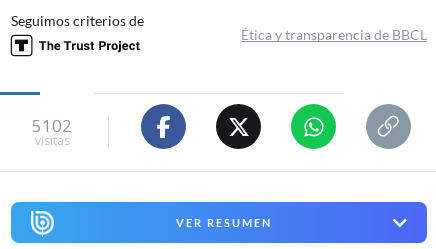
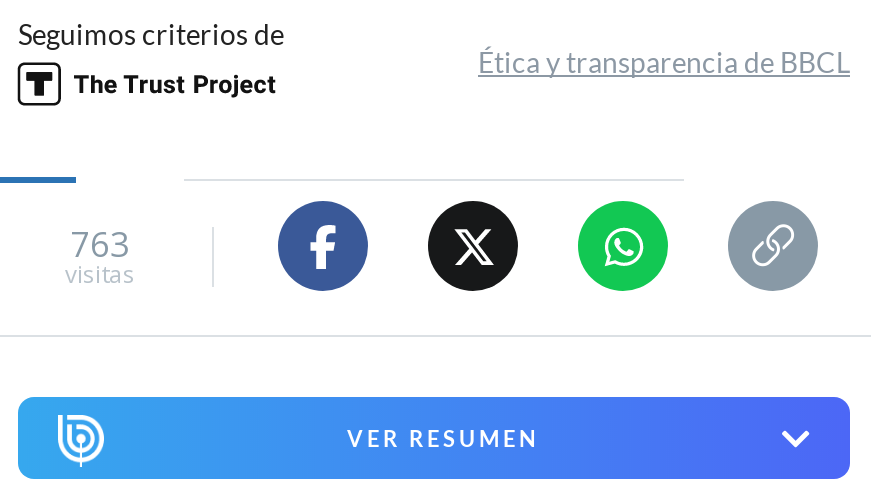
[32,114,72,137] 5102 -> [70,221,130,267] 763

